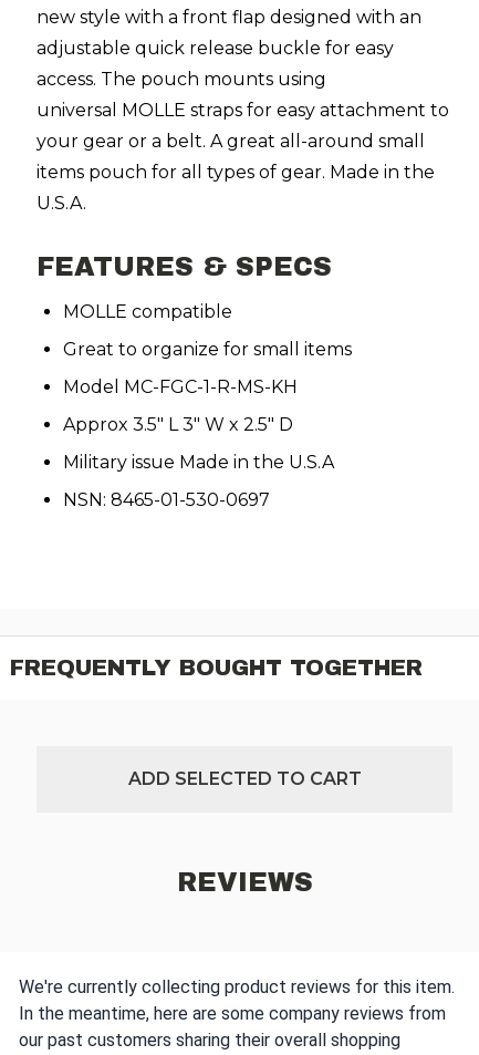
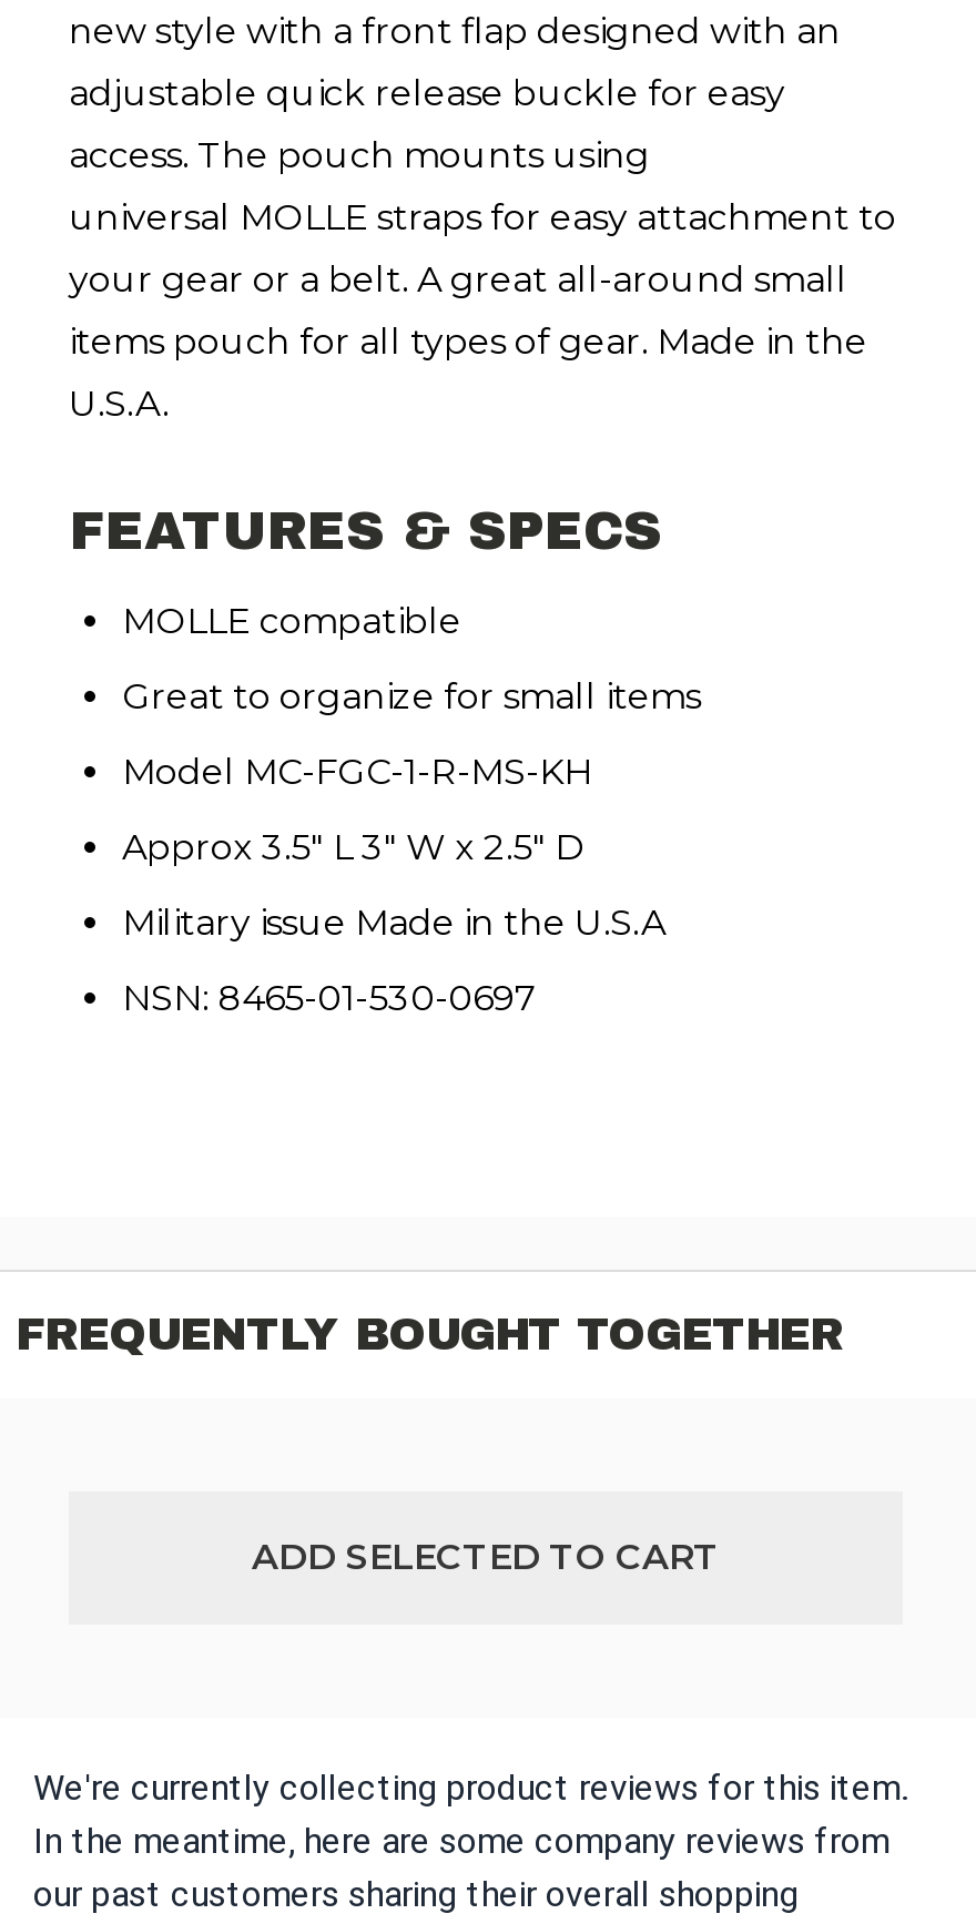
[176,868,313,897] REVIEWS -> none

